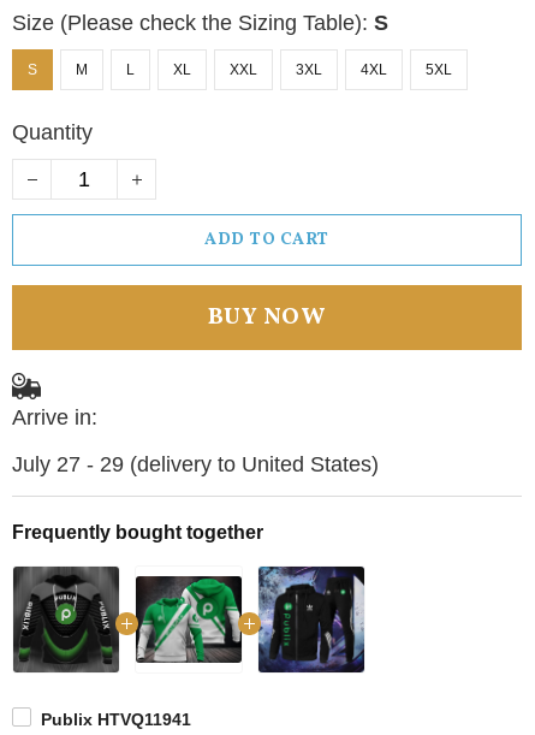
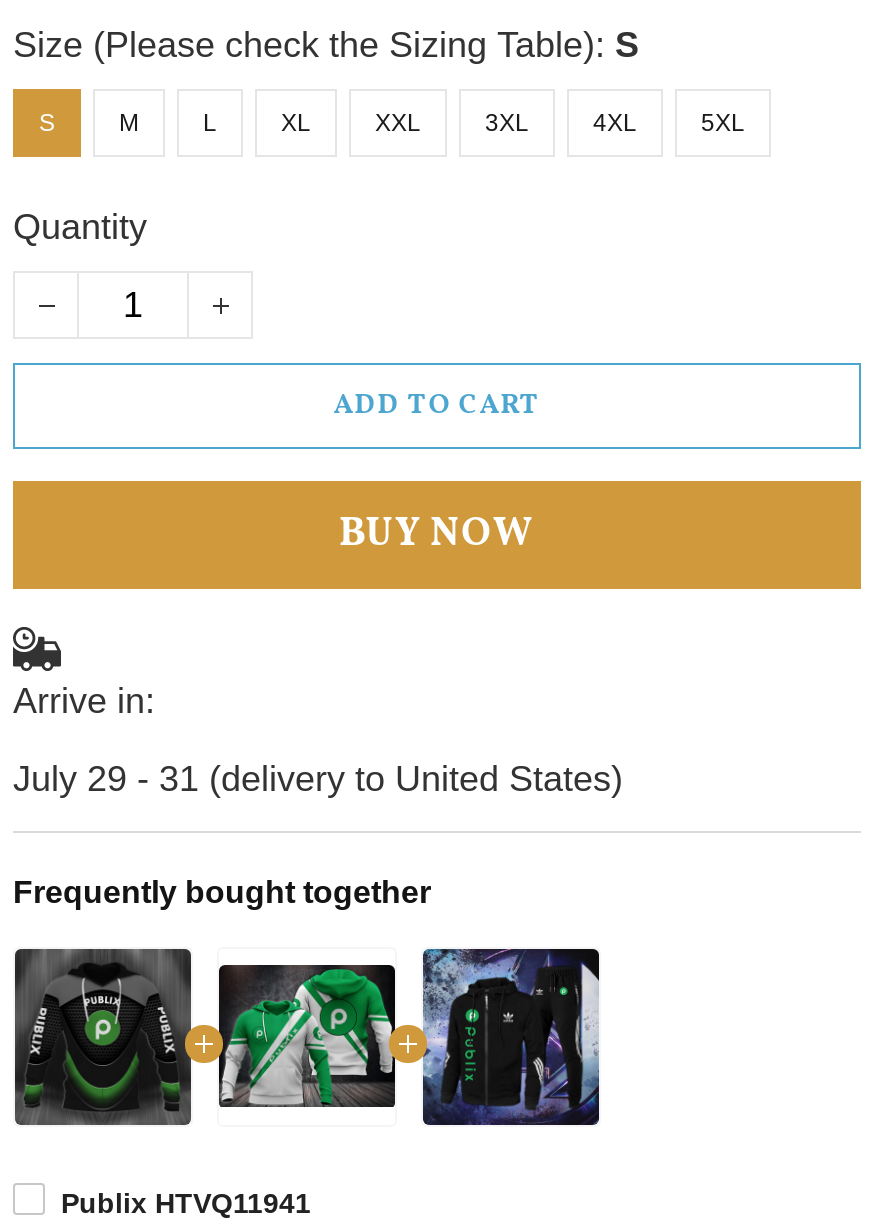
[12,452,379,476] July 27 - 29 (delivery to United States) -> [13,759,623,799] July 29 - 31 (delivery to United States)

